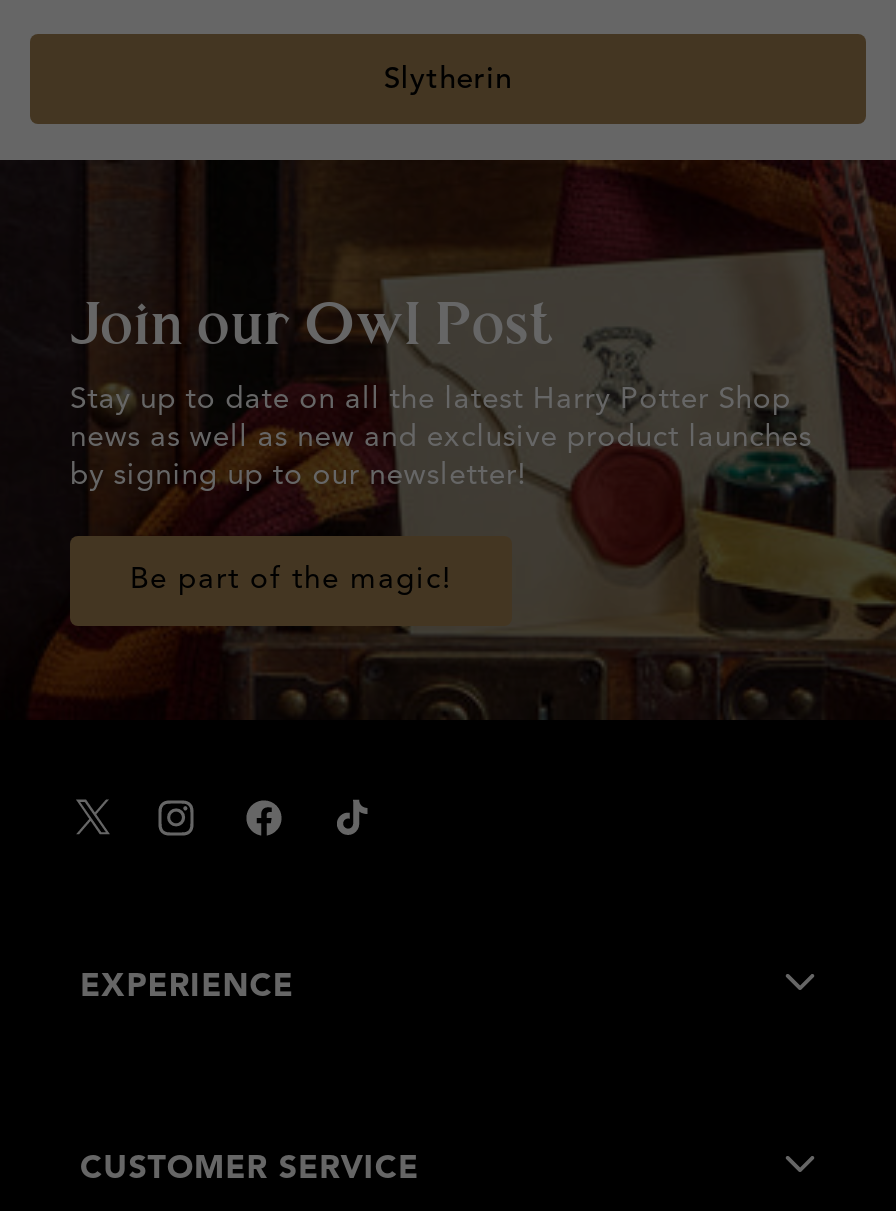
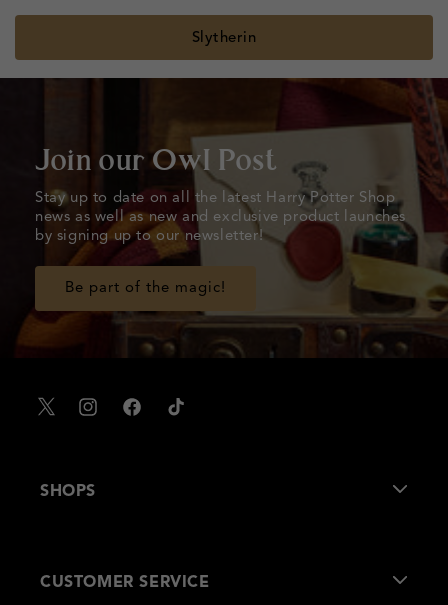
[80,971,294,1003] EXPERIENCE -> [40,484,96,500] SHOPS

